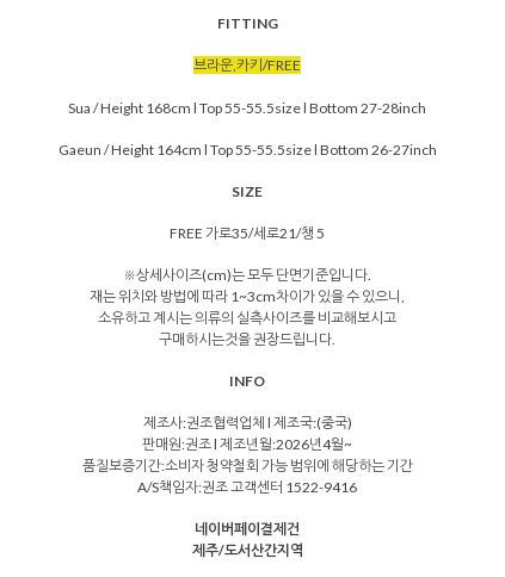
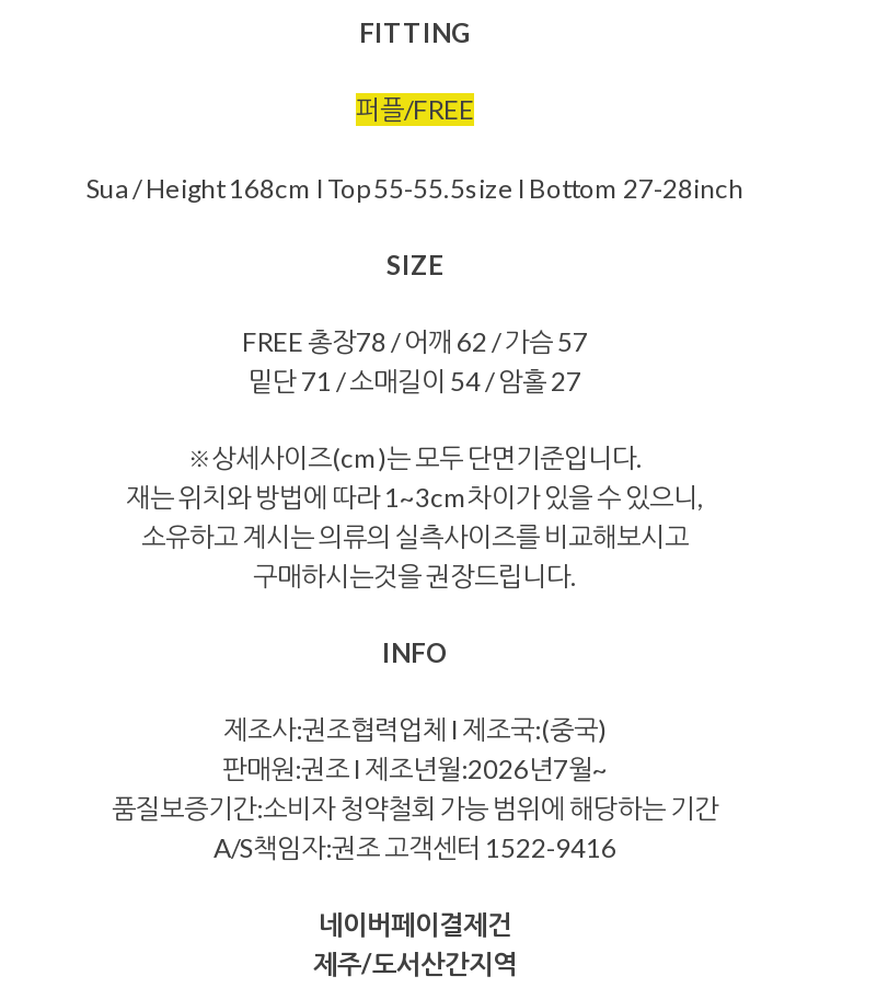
[193,57,301,74] 브라운,카키/FREE -> [356,94,474,127] 퍼플/FREE
[58,141,436,159] Gaeun / Height 164cm l Top 55-55.5size l Bottom 26-27inch -> none
moved [232,183,263,201] -> [386,250,443,282]: SIZE
[170,225,325,242] FREE 가로35/세로21/챙 5 -> [242,326,588,399] FREE 총장78 / 어깨 62 / 가슴 57 | 밑단 71 / 소매길이 54 / 암홀 27
[142,436,352,453] 판매원:권조 l 제조년월:2026년4월~ -> [222,753,608,786] 판매원:권조 l 제조년월:2026년7월~

